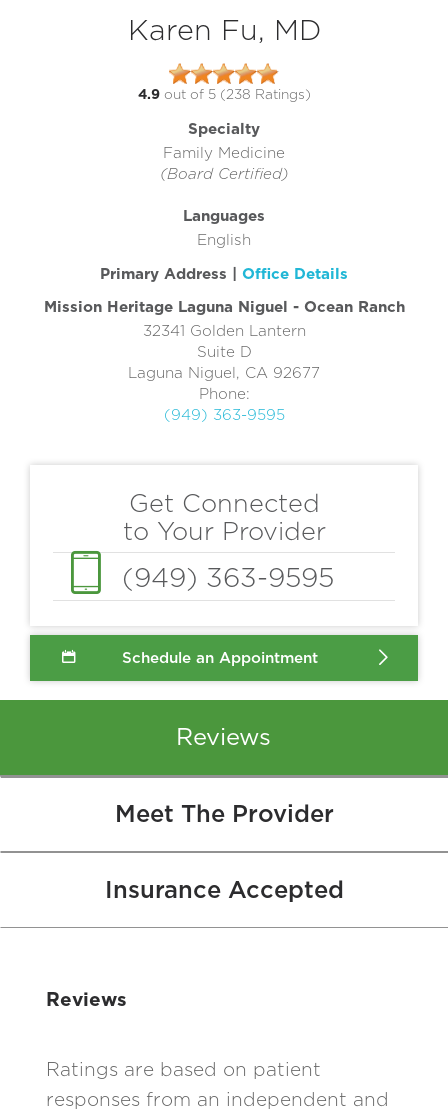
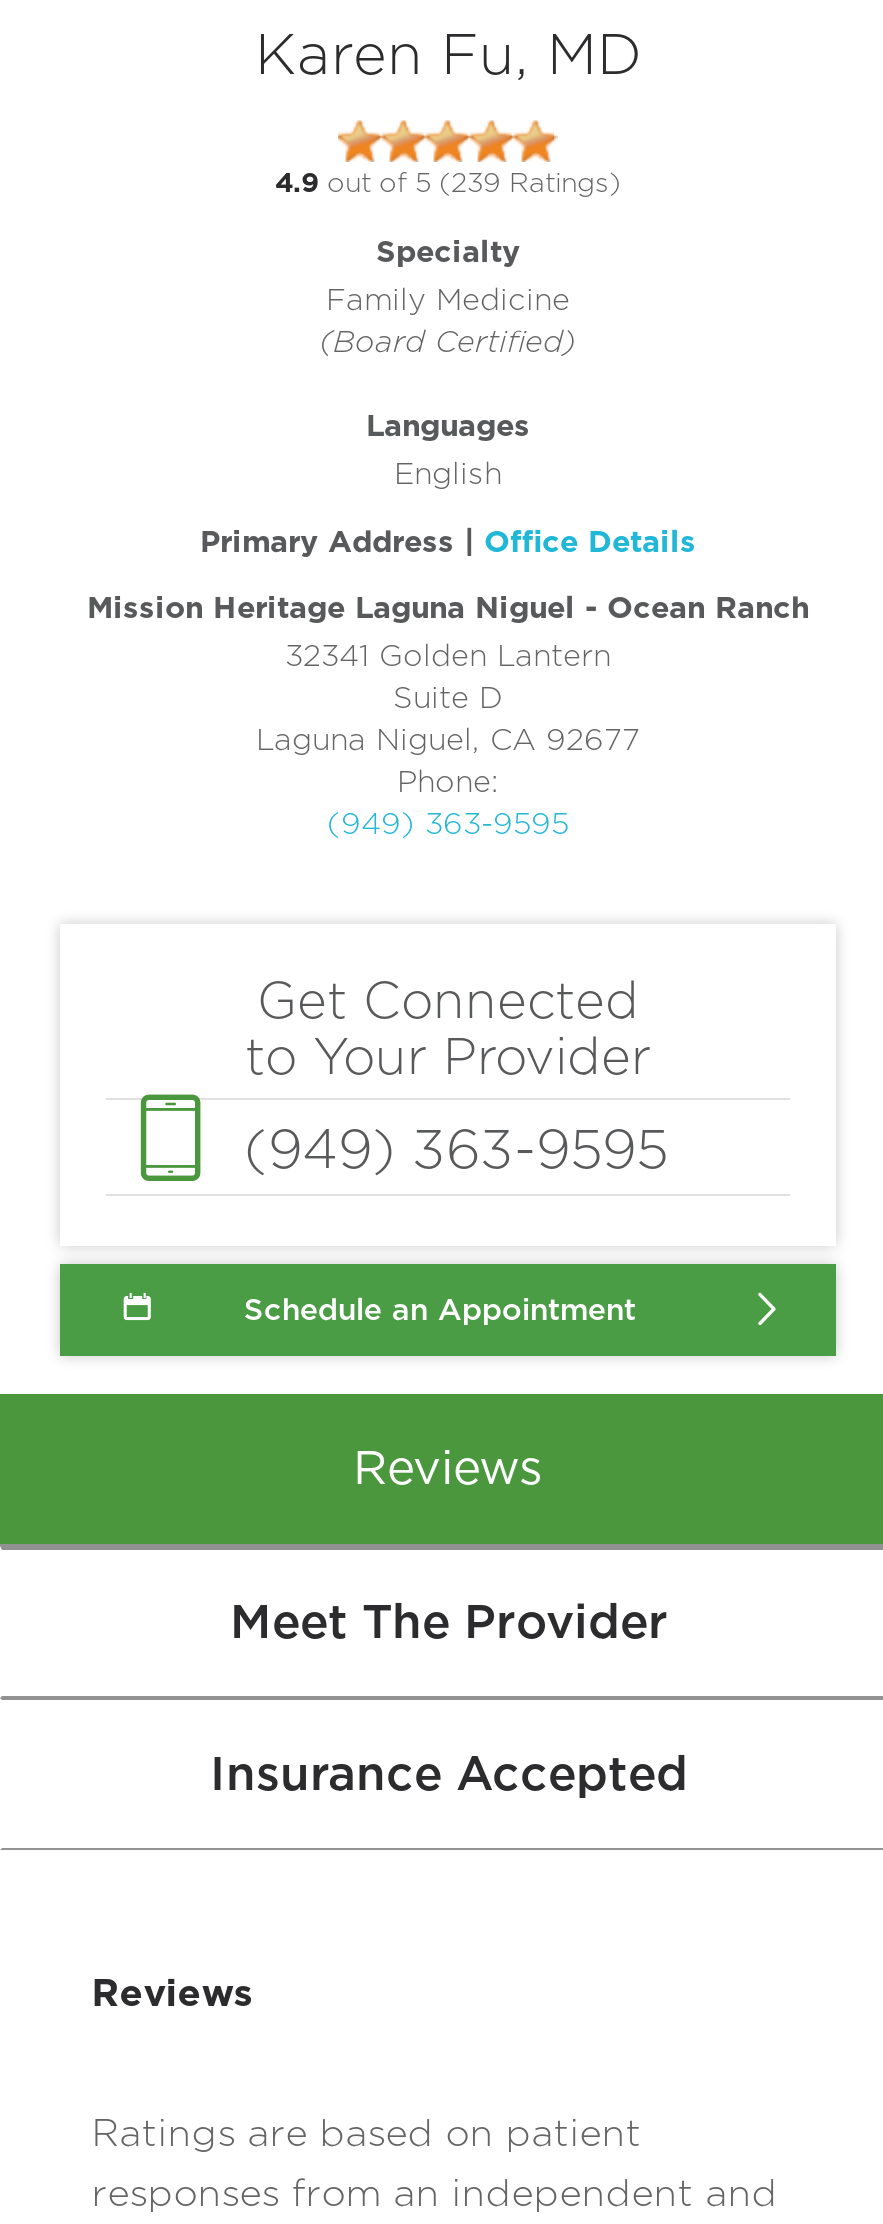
[137,86,310,102] 4.9 out of 5 (238 Ratings) -> [275,166,621,198] 4.9 out of 5 (239 Ratings)

